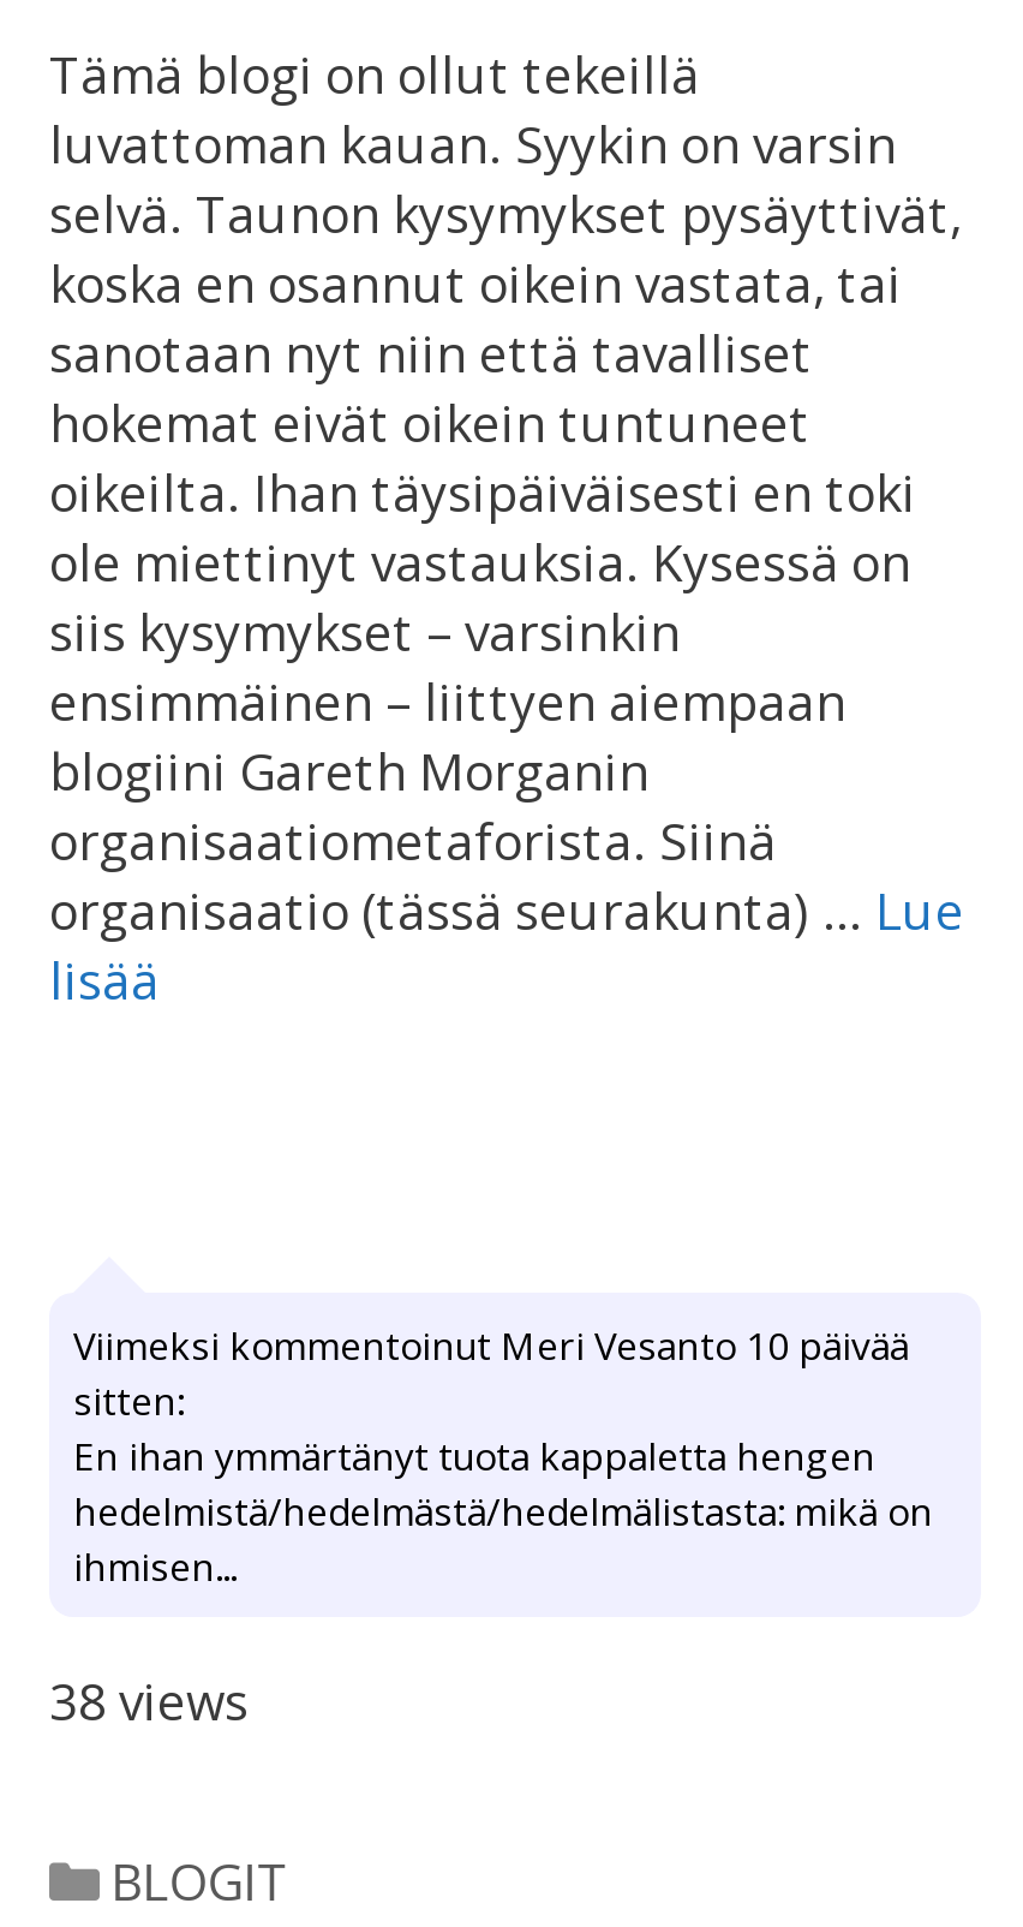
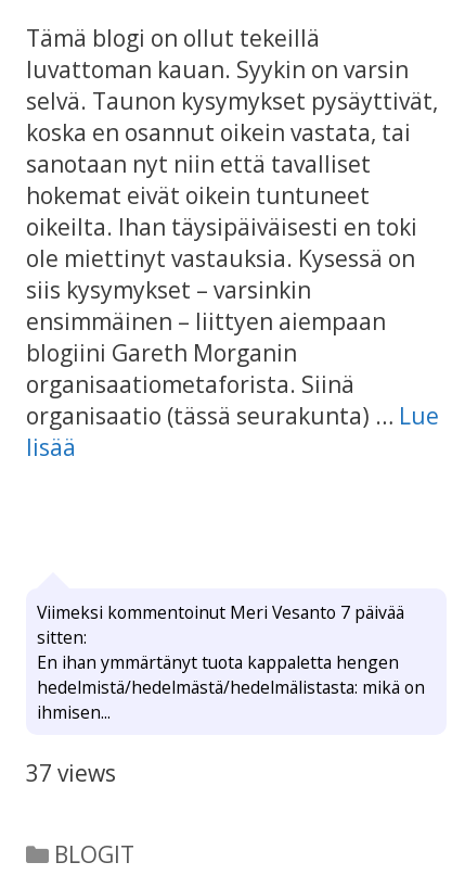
[73,1320,909,1373] Viimeksi kommentoinut Meri Vesanto 10 päivää -> [37,601,404,625] Viimeksi kommentoinut Meri Vesanto 7 päivää
[49,1668,249,1736] 38 views -> [26,758,116,789] 37 views

